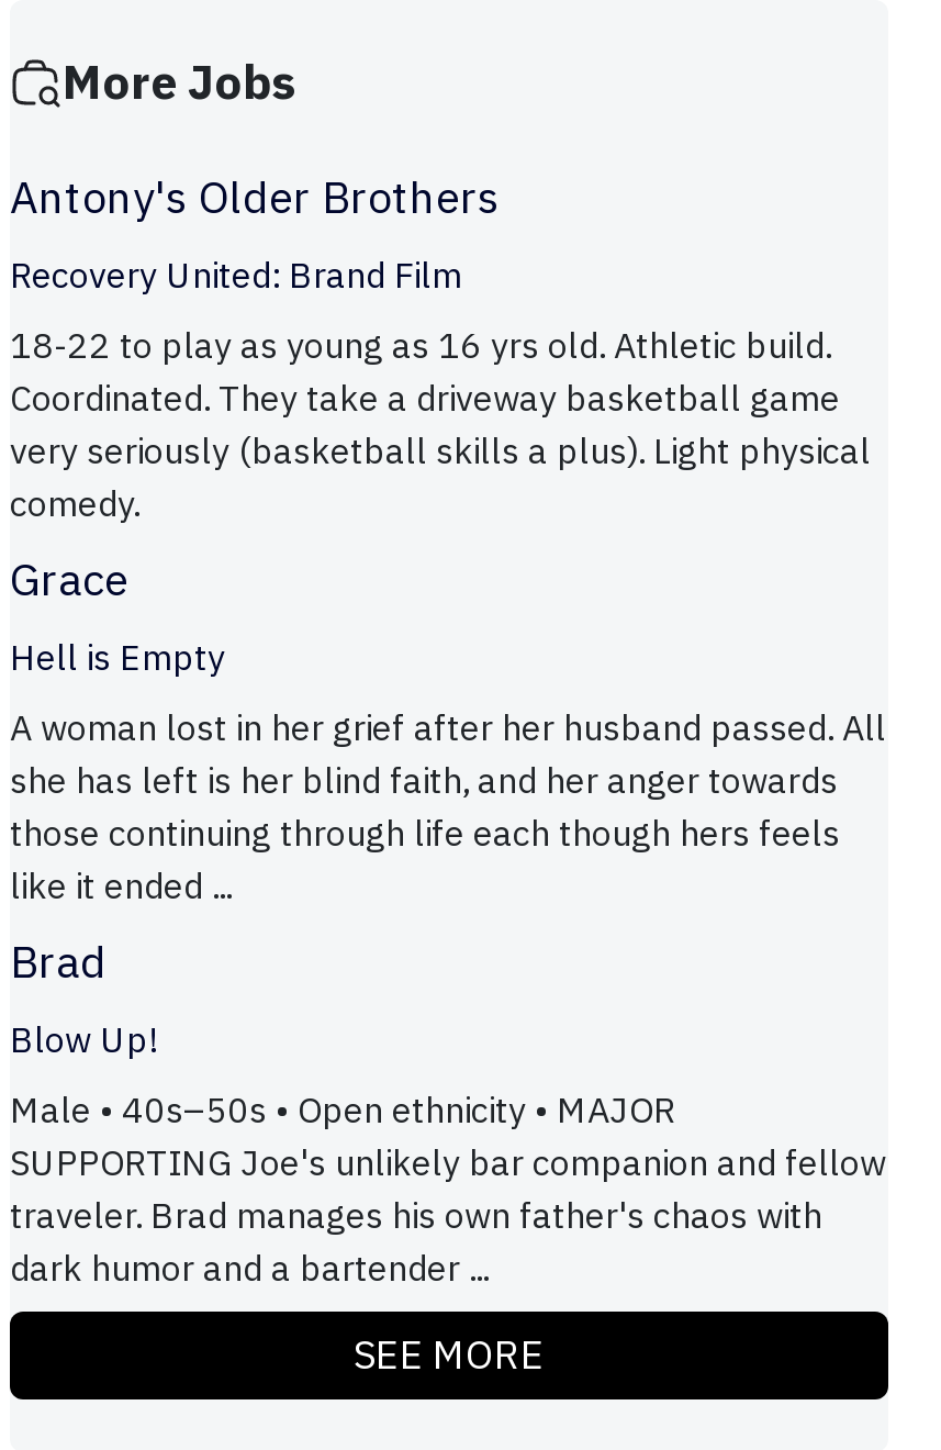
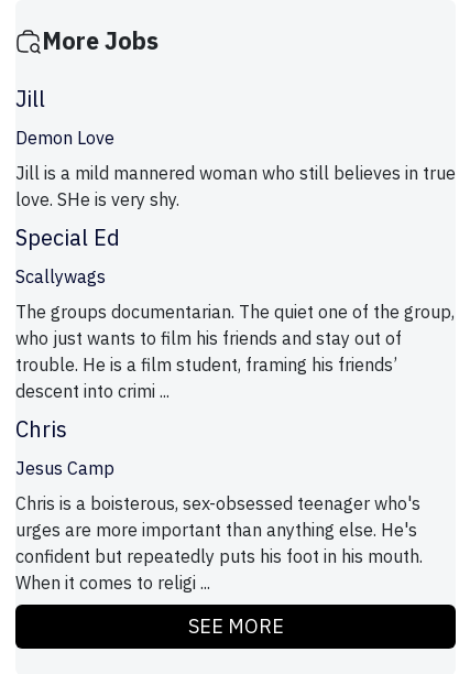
[10,167,500,297] Antony's Older Brothers | Recovery United: Brand Film -> [15,84,114,149] Jill | Demon Love
[10,323,871,679] 18-22 to play as young as 16 yrs old. Athletic build. | Coordinated. They take a driveway basketball game | very seriously (basketball skills a plus). Light physical | comedy. | Grace | Hell is Empty -> [15,162,456,288] Jill is a mild mannered woman who still believes in true | love. SHe is very shy. | Special Ed | Scallywags
[10,706,886,1062] A woman lost in her grief after her husband passed. All | she has left is her blind faith, and her anger towards | those continuing through life each though hers feels | like it ended ... | Brad | Blow Up! -> [15,301,455,479] The groups documentarian. The quiet one of the group, | who just wants to film his friends and stay out of | trouble. He is a film student, framing his friends’ | descent into crimi ... | Chris | Jesus Camp
[10,1088,886,1290] Male • 40s–50s • Open ethnicity • MAJOR | SUPPORTING Joe's unlikely bar companion and fellow | traveler. Brad manages his own father's chaos with | dark humor and a bartender ... -> [15,493,423,594] Chris is a boisterous, sex-obsessed teenager who's | urges are more important than anything else. He's | confident but repeatedly puts his foot in his mouth. | When it comes to religi ...

